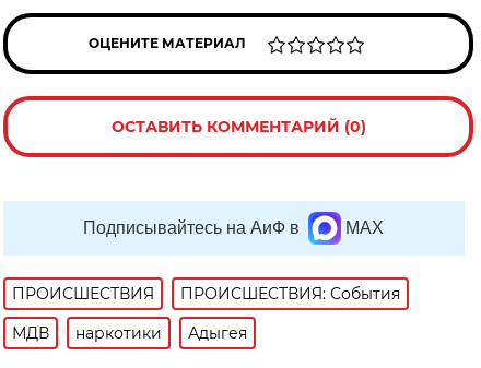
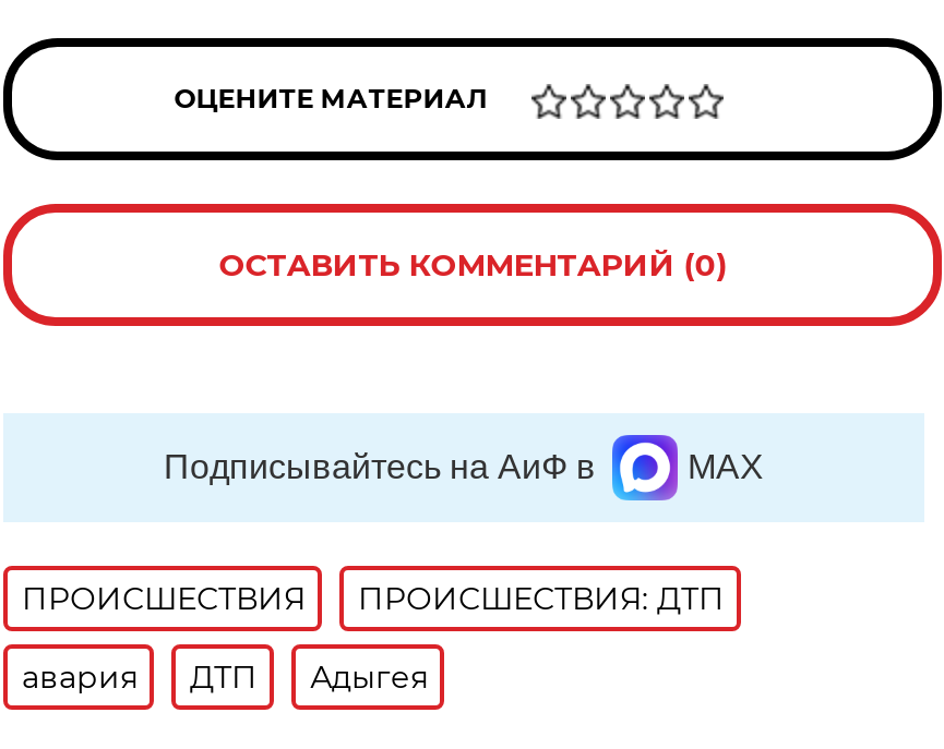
[181,284,401,304] ПРОИСШЕСТВИЯ: События -> [358,579,724,618] ПРОИСШЕСТВИЯ: ДТП
[12,323,162,343] МДВ | наркотики -> [22,657,257,697] авария | ДТП

